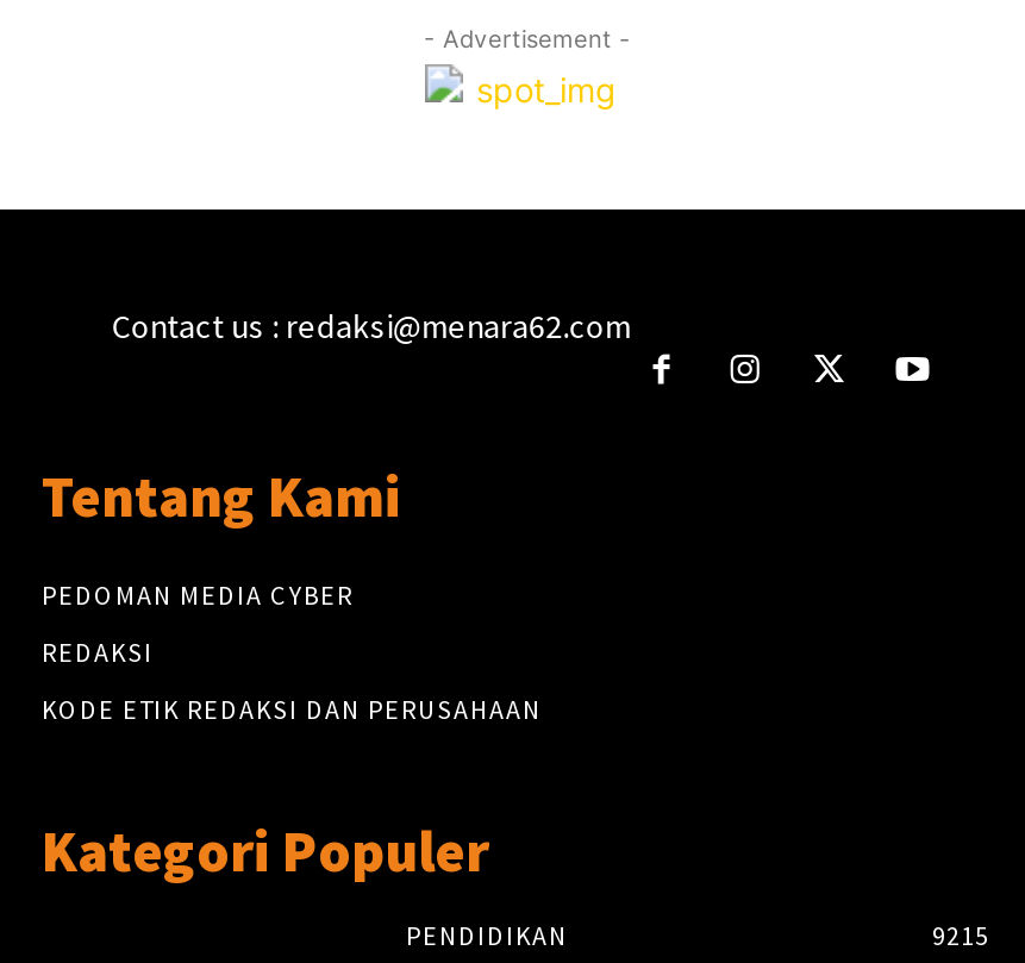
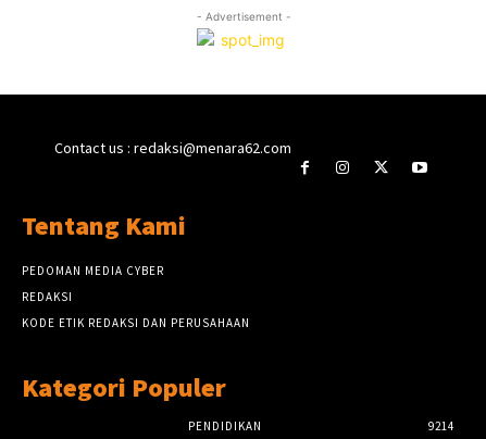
[932,919,989,953] 9215 -> [428,419,454,434] 9214

